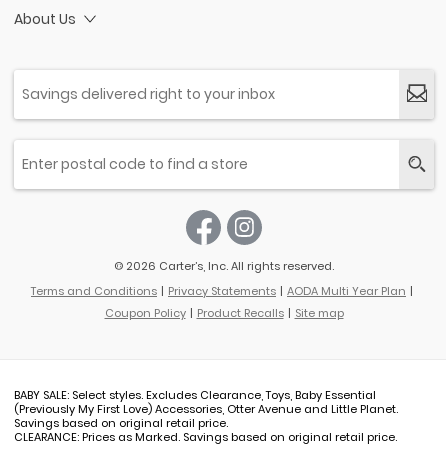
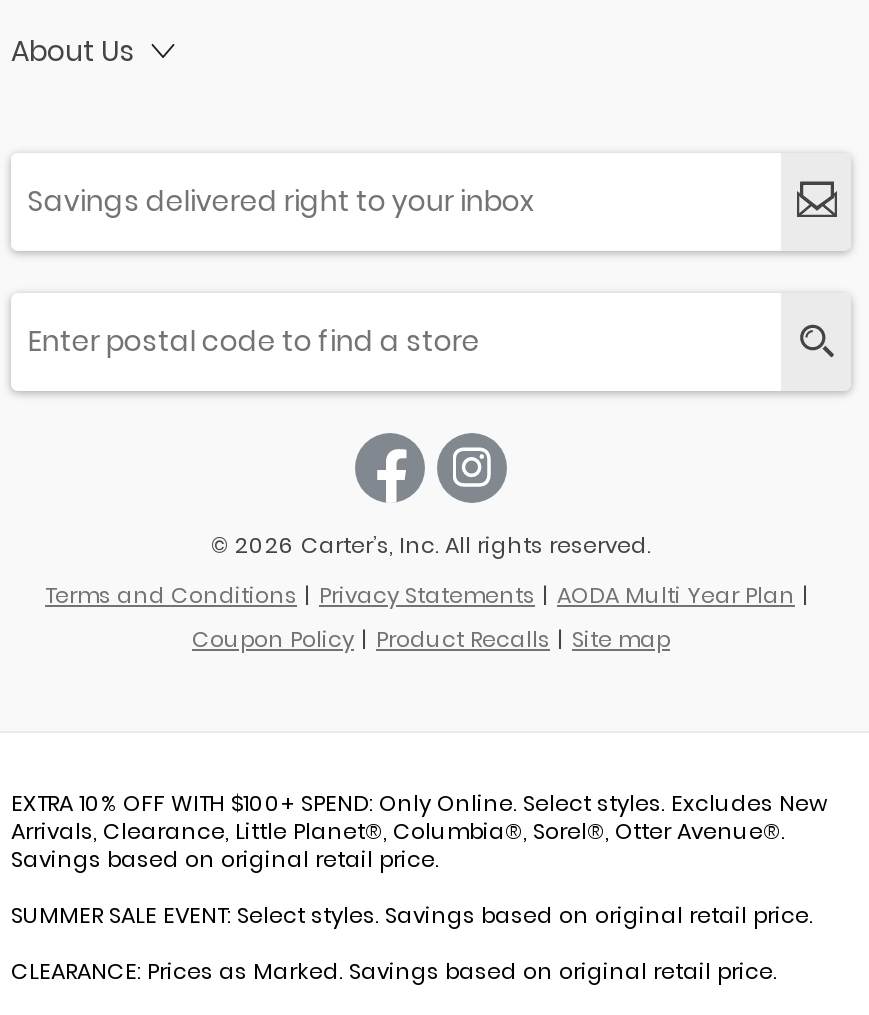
[14,387,398,417] BABY SALE: Select styles. Excludes Clearance, Toys, Baby Essential | (Previously My First Love) Accessories, Otter Avenue and Little Planet. -> [11,787,827,847] EXTRA 10% OFF WITH $100+ SPEND: Only Online. Select styles. Excludes New | Arrivals, Clearance, Little Planet®, Columbia®, Sorel®, Otter Avenue®.
none -> [11,899,813,931] SUMMER SALE EVENT: Select styles. Savings based on original retail price.

